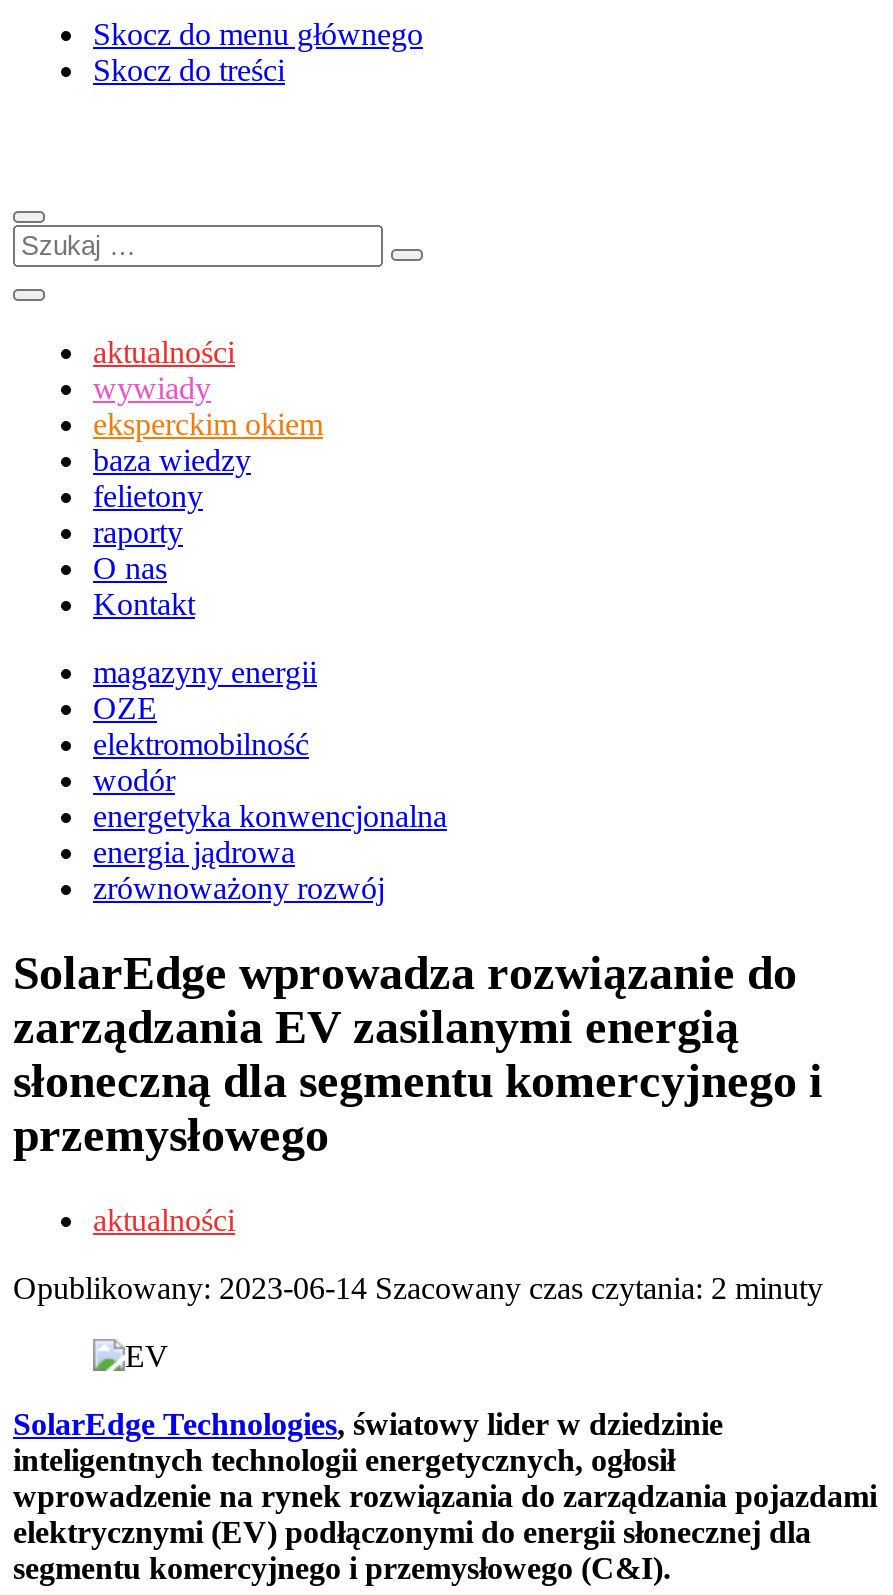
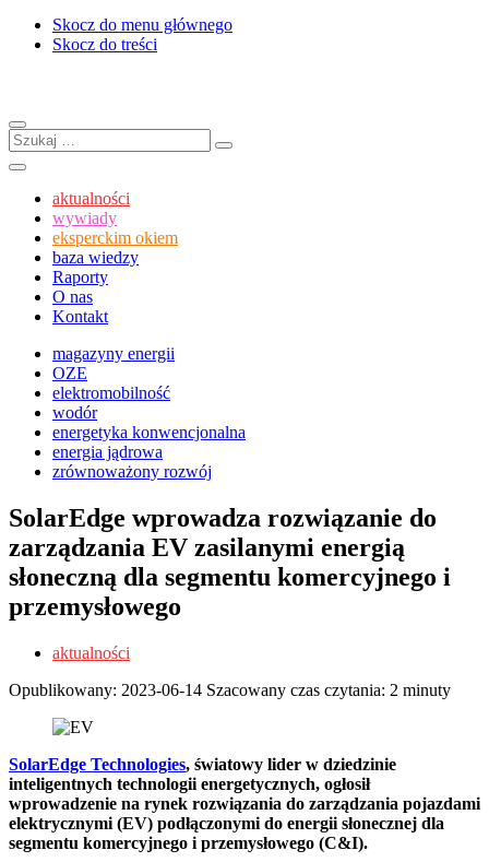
[93,479,203,549] felietony | raporty -> [52,268,108,286] Raporty

